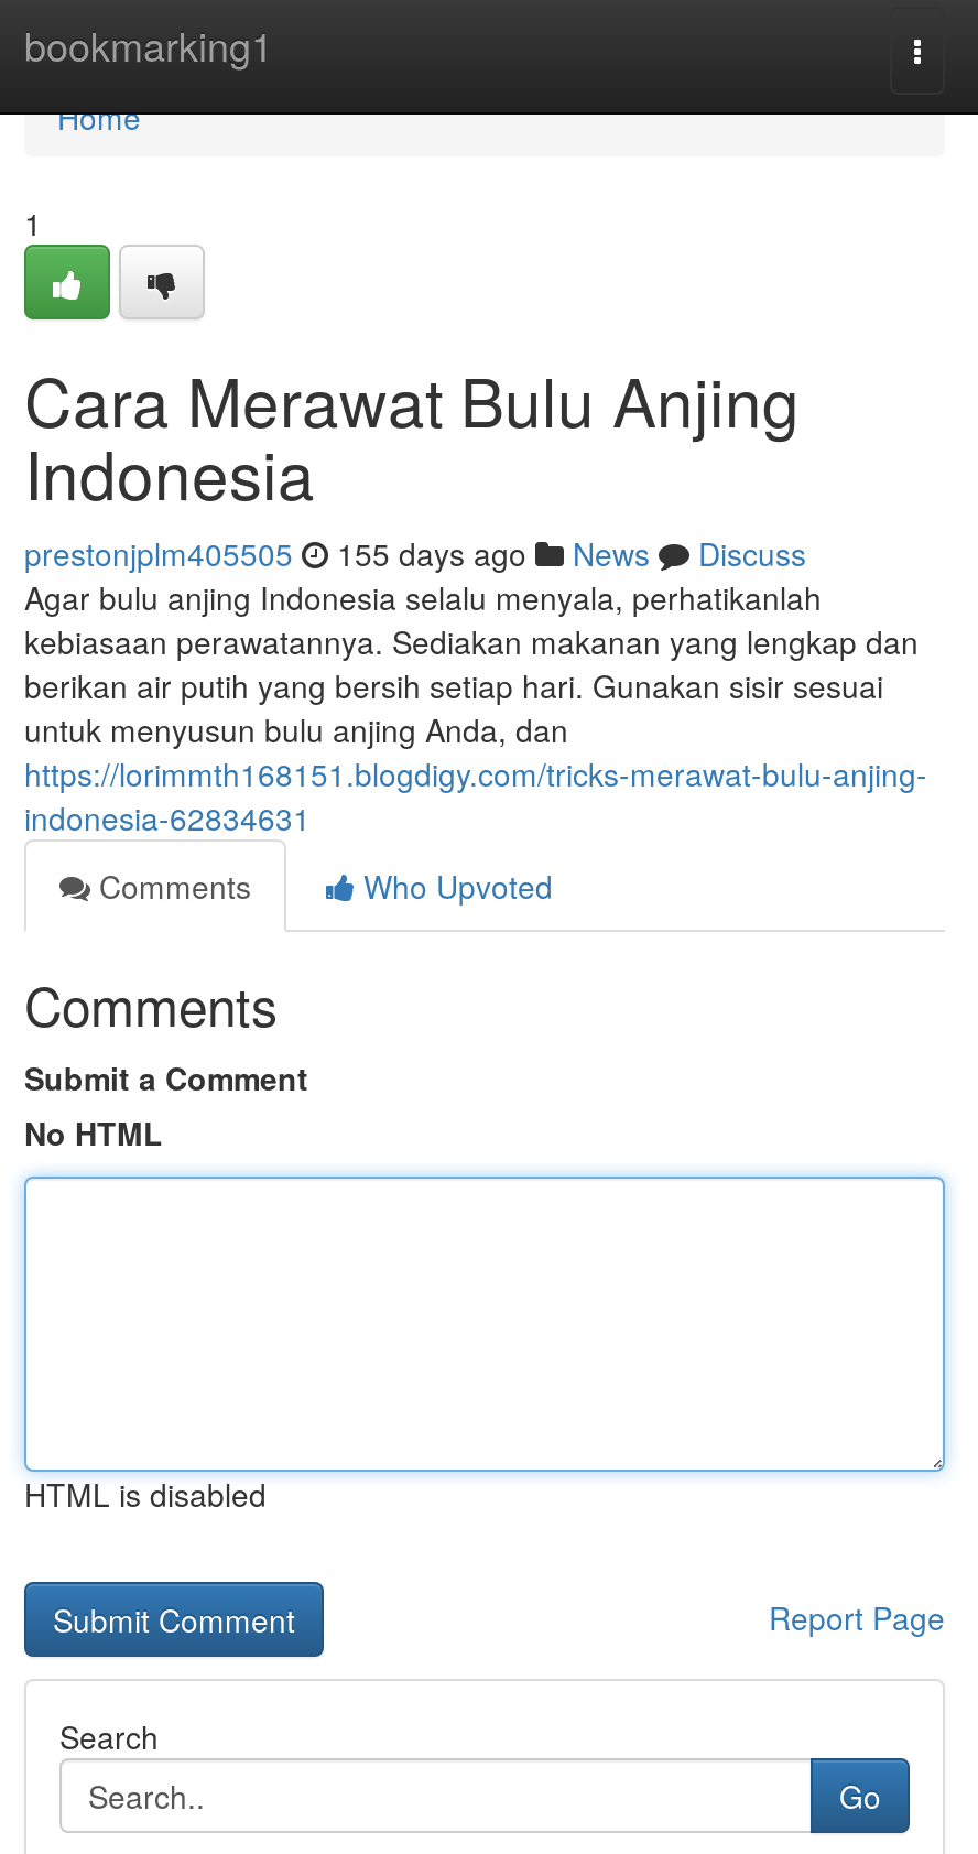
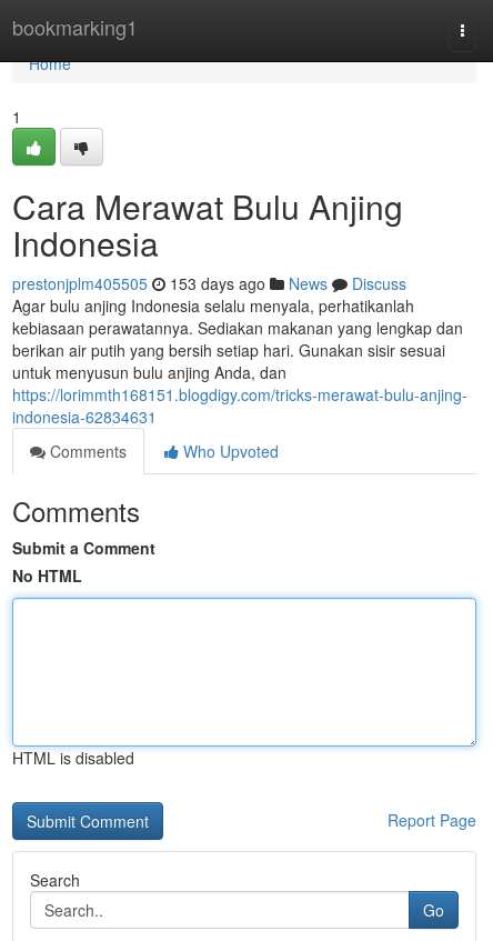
[24,531,806,575] prestonjplm405505 155 days ago News Discuss -> [12,272,406,294] prestonjplm405505 153 days ago News Discuss

